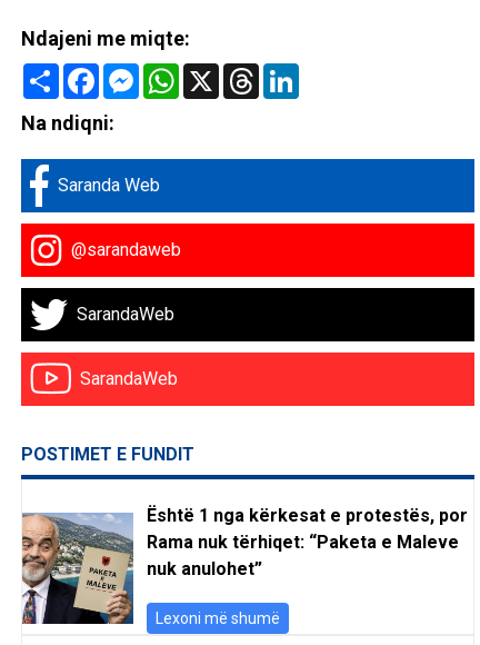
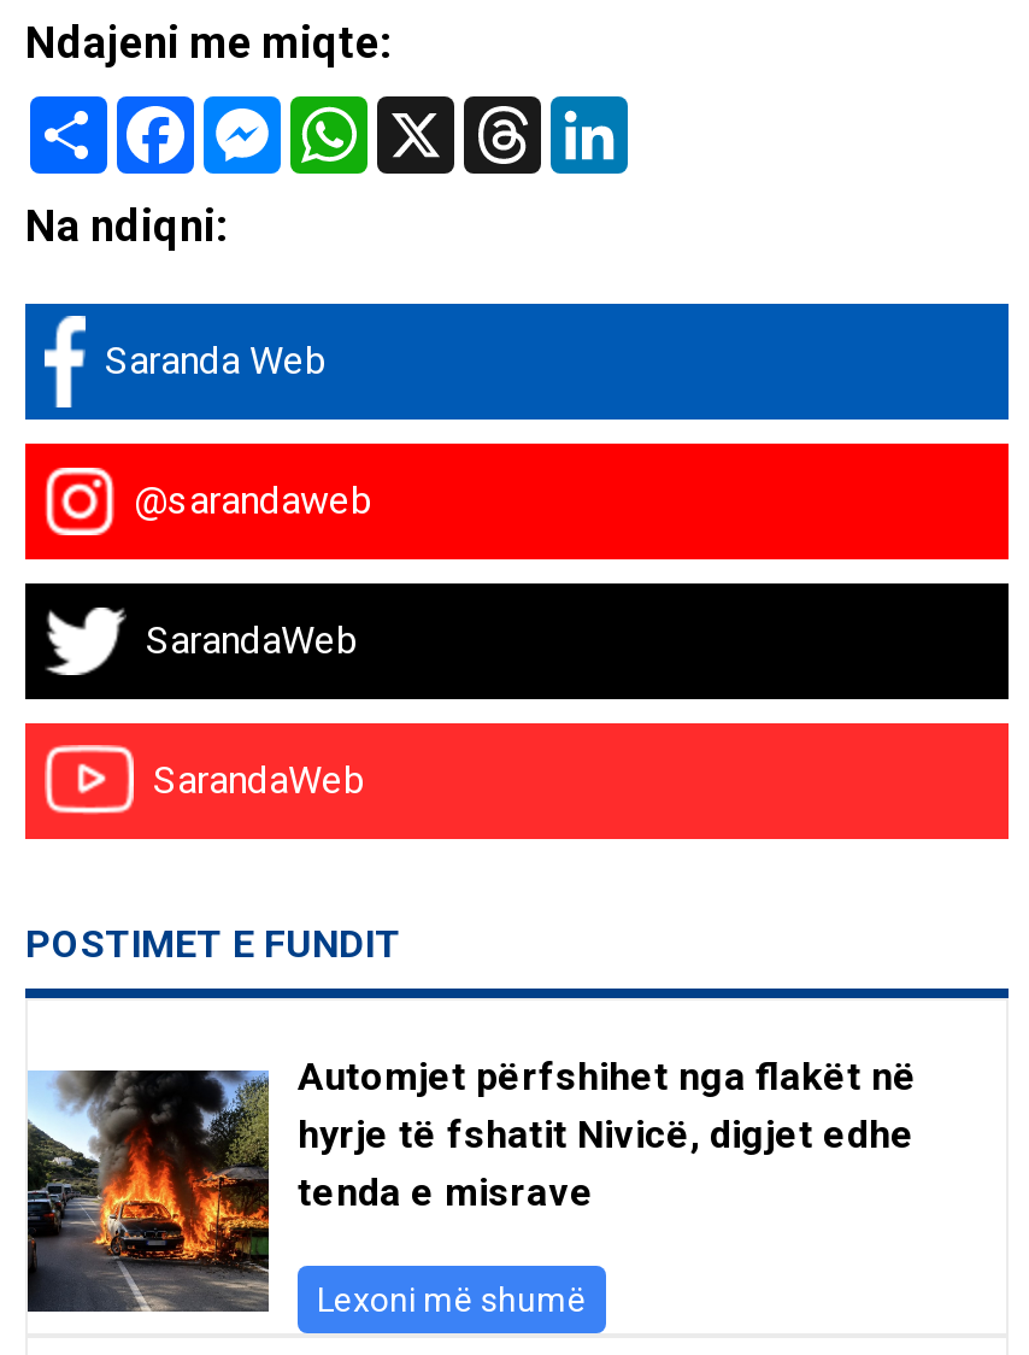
[21,505,468,625] [image] | Është 1 nga kërkesat e protestës, por | Rama nuk tërhiqet: “Paketa e Maleve | nuk anulohet” -> [25,1053,917,1314] [image] | Automjet përfshihet nga flakët në | hyrje të fshatit Nivicë, digjet edhe | tenda e misrave

